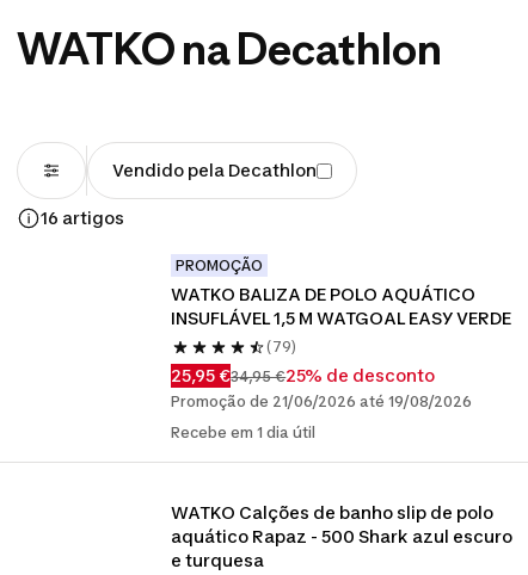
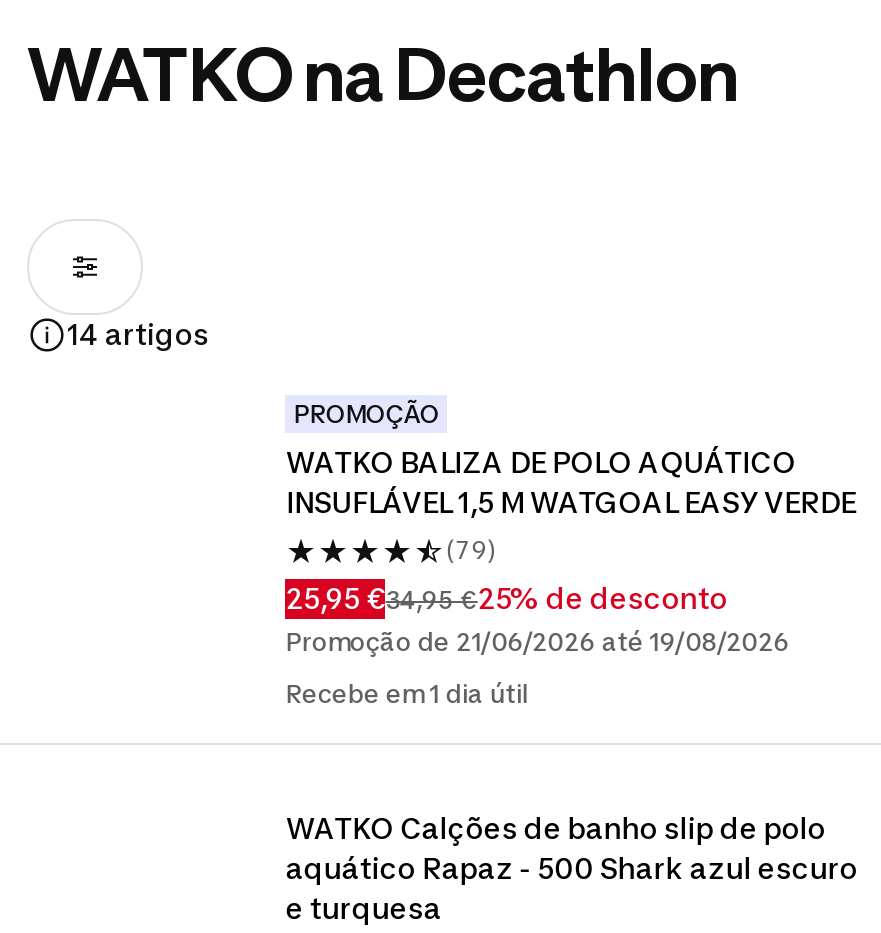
[41,160,317,228] Vendido pela Decathlon | 16 artigos -> [67,317,209,351] 14 artigos

